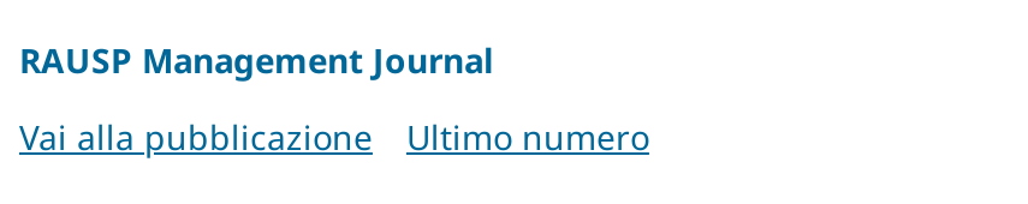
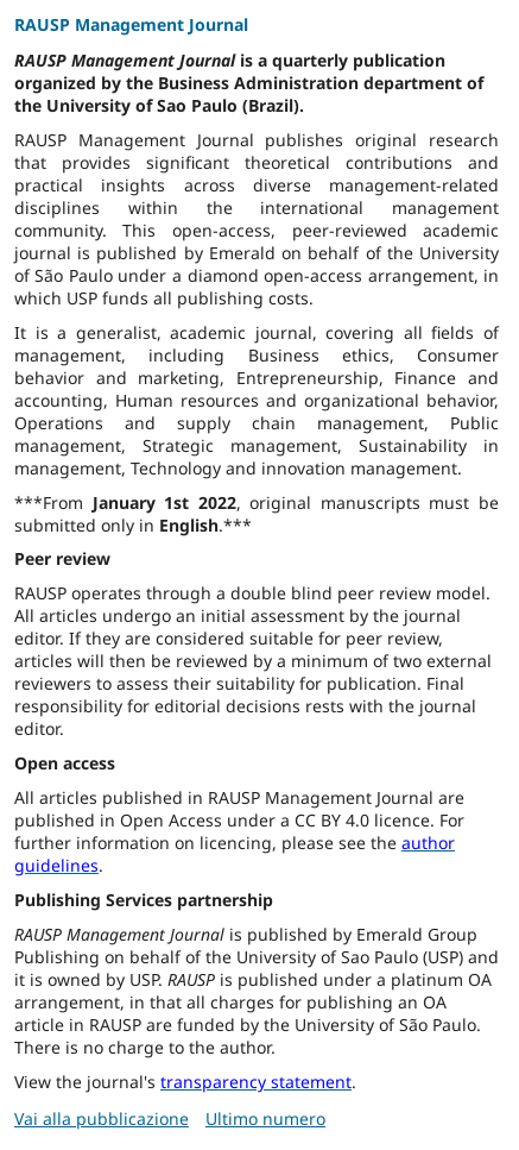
none -> [14,48,499,1093] RAUSP Management Journal is a quarterly publication | organized by the Business Administration department of | the University of Sao Paulo (Brazil). | RAUSP Management Journal publishes original research | that provides significant theoretical contributions and | practical insights across diverse management-related | disciplines within the international management | community. This open-access, peer-reviewed academic | journal is published by Emerald on behalf of the University | of São Paulo under a diamond open-access arrangement, in | which USP funds all publishing costs. | It is a generalist, academic journal, covering all fields of | management, including Business ethics, Consumer | behavior and marketing, Entrepreneurship, Finance and | accounting, Human resources and organizational behavior, | Operations and supply chain management, Public | management, Strategic management, Sustainability in | management, Technology and innovation management. | ***From January 1st 2022, original manuscripts must be | submitted only in English.*** | Peer review | RAUSP operates through a double blind peer review model. | All articles undergo an initial assessment by the journal | editor. If they are considered suitable for peer review, | articles will then be reviewed by a minimum of two external | reviewers to assess their suitability for publication. Final | responsibility for editorial decisions rests with the journal | editor. | Open access | All articles published in RAUSP Management Journal are | published in Open Access under a CC BY 4.0 licence. For | further information on licencing, please see the author | guidelines. | Publishing Services partnership | RAUSP Management Journal is published by Emerald Group | Publishing on behalf of the University of Sao Paulo (USP) and | it is owned by USP. RAUSP is published under a platinum OA | arrangement, in that all charges for publishing an OA | article in RAUSP are funded by the University of São Paulo. | There is no charge to the author. | View the journal's transparency statement.

